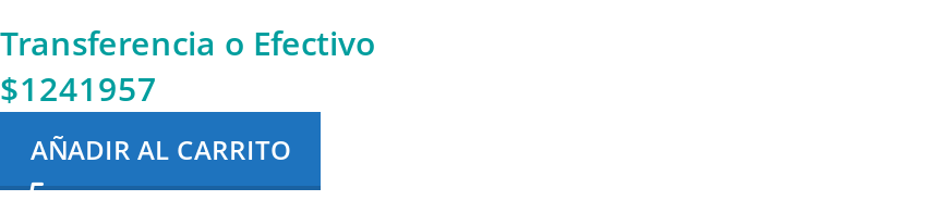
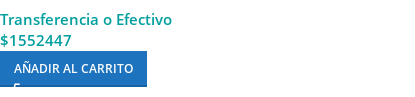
[0,65,157,109] $1241957 -> [0,30,72,50] $1552447

